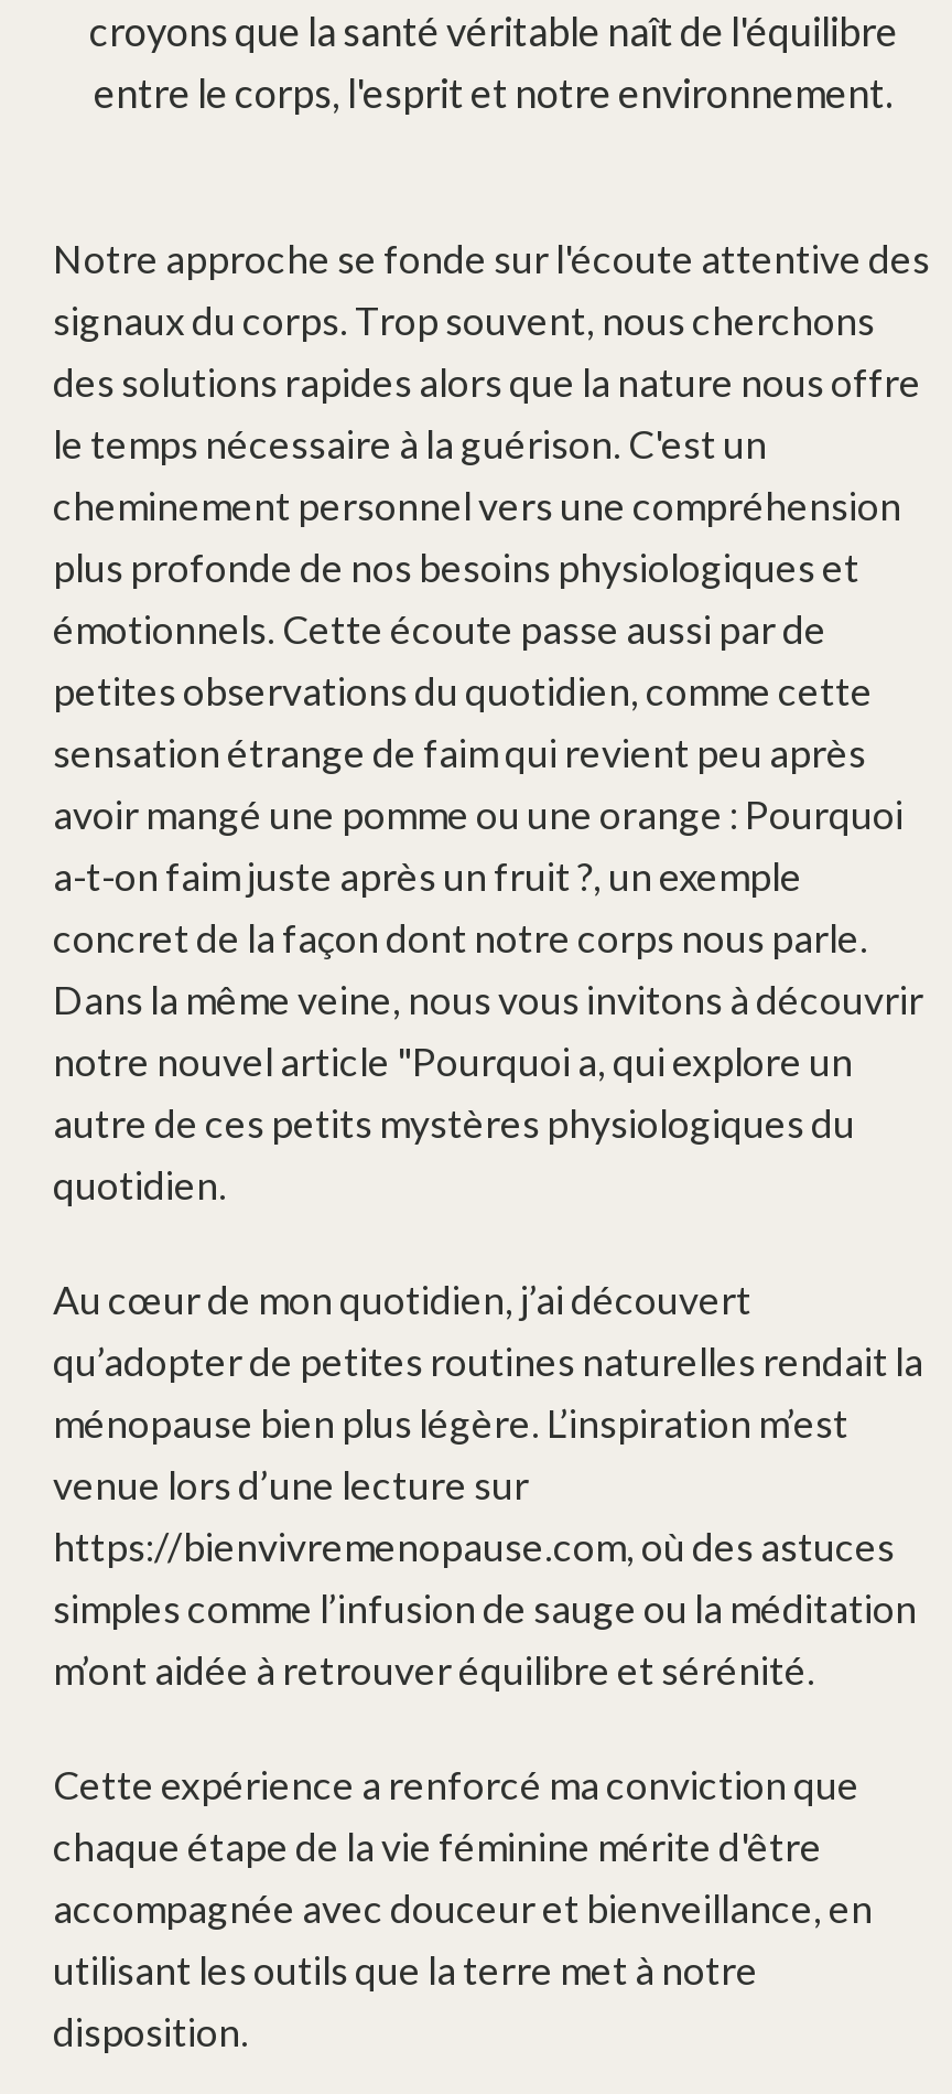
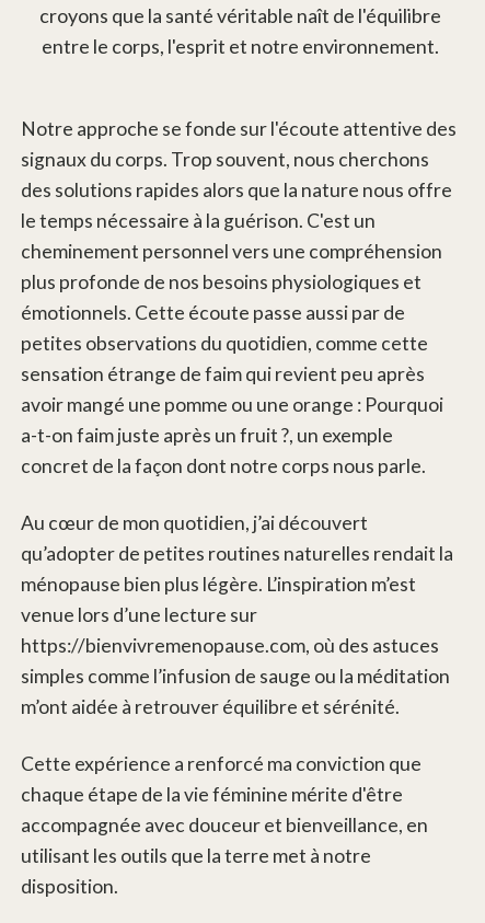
[53,977,923,1209] Dans la même veine, nous vous invitons à découvrir | notre nouvel article "Pourquoi a, qui explore un | autre de ces petits mystères physiologiques du | quotidien. -> none

